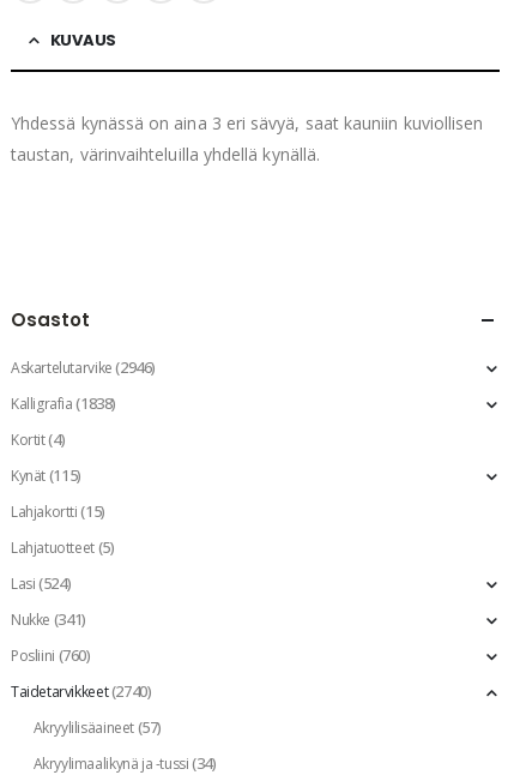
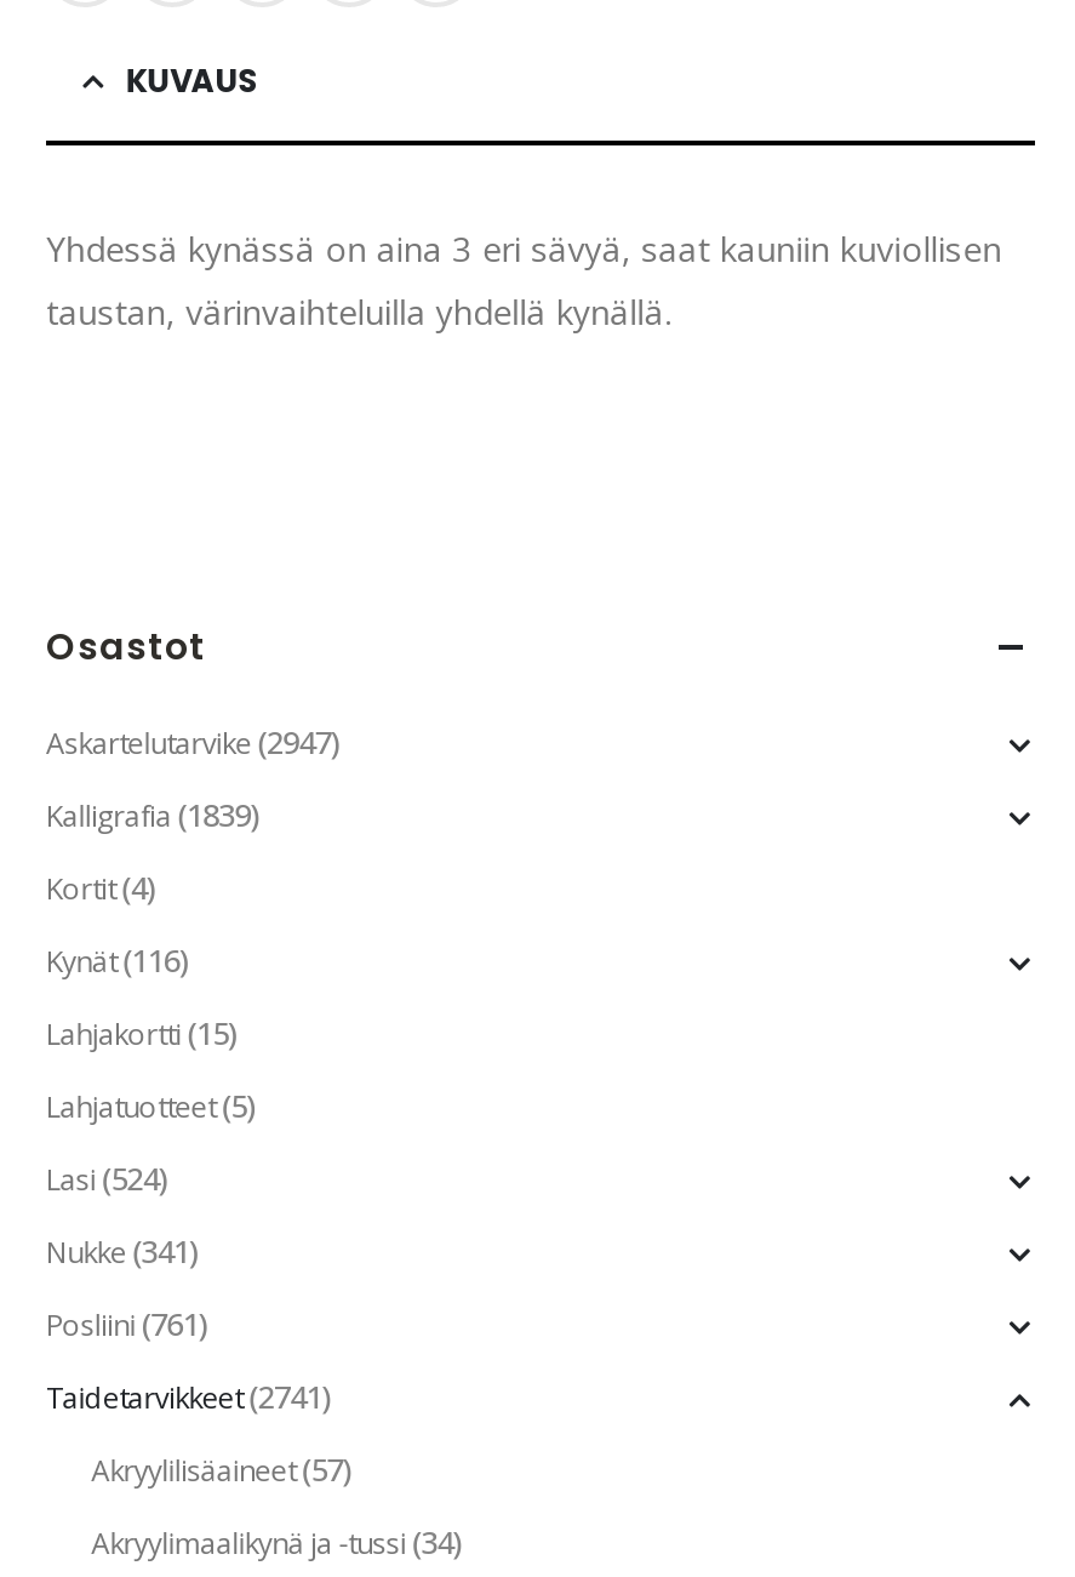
[11,356,156,377] Askartelutarvike (2946) -> [46,719,340,763] Askartelutarvike (2947)
[11,392,116,413] Kalligrafia (1838) -> [46,792,259,835] Kalligrafia (1839)
[11,464,81,485] Kynät (115) -> [46,937,189,981] Kynät (116)
[11,644,91,665] Posliini (760) -> [46,1301,207,1345] Posliini (761)
[11,680,152,701] Taidetarvikkeet (2740) -> [46,1374,331,1417] Taidetarvikkeet (2741)

